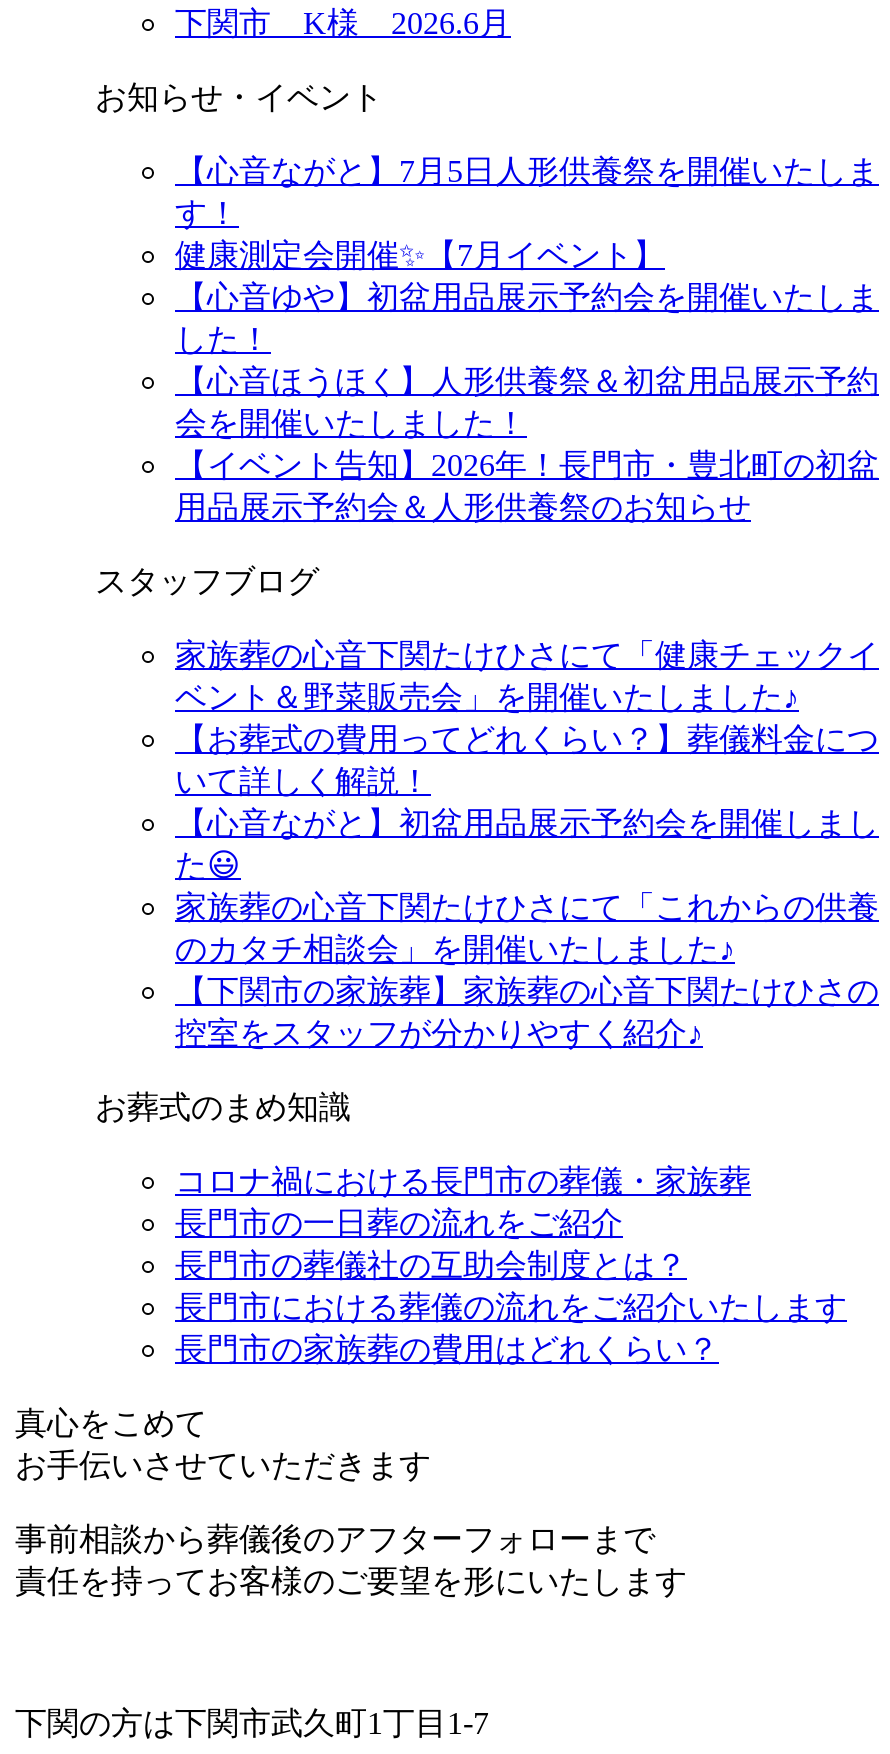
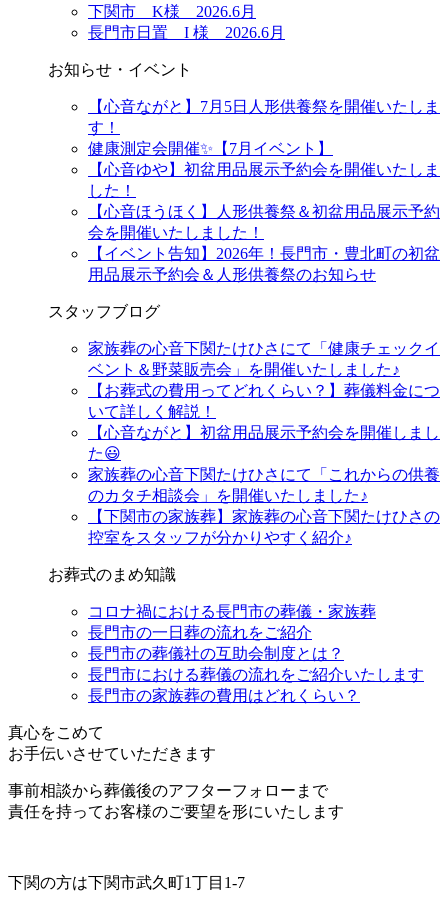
none -> [88,24,285,41] 長門市日置 I 様 2026.6月

